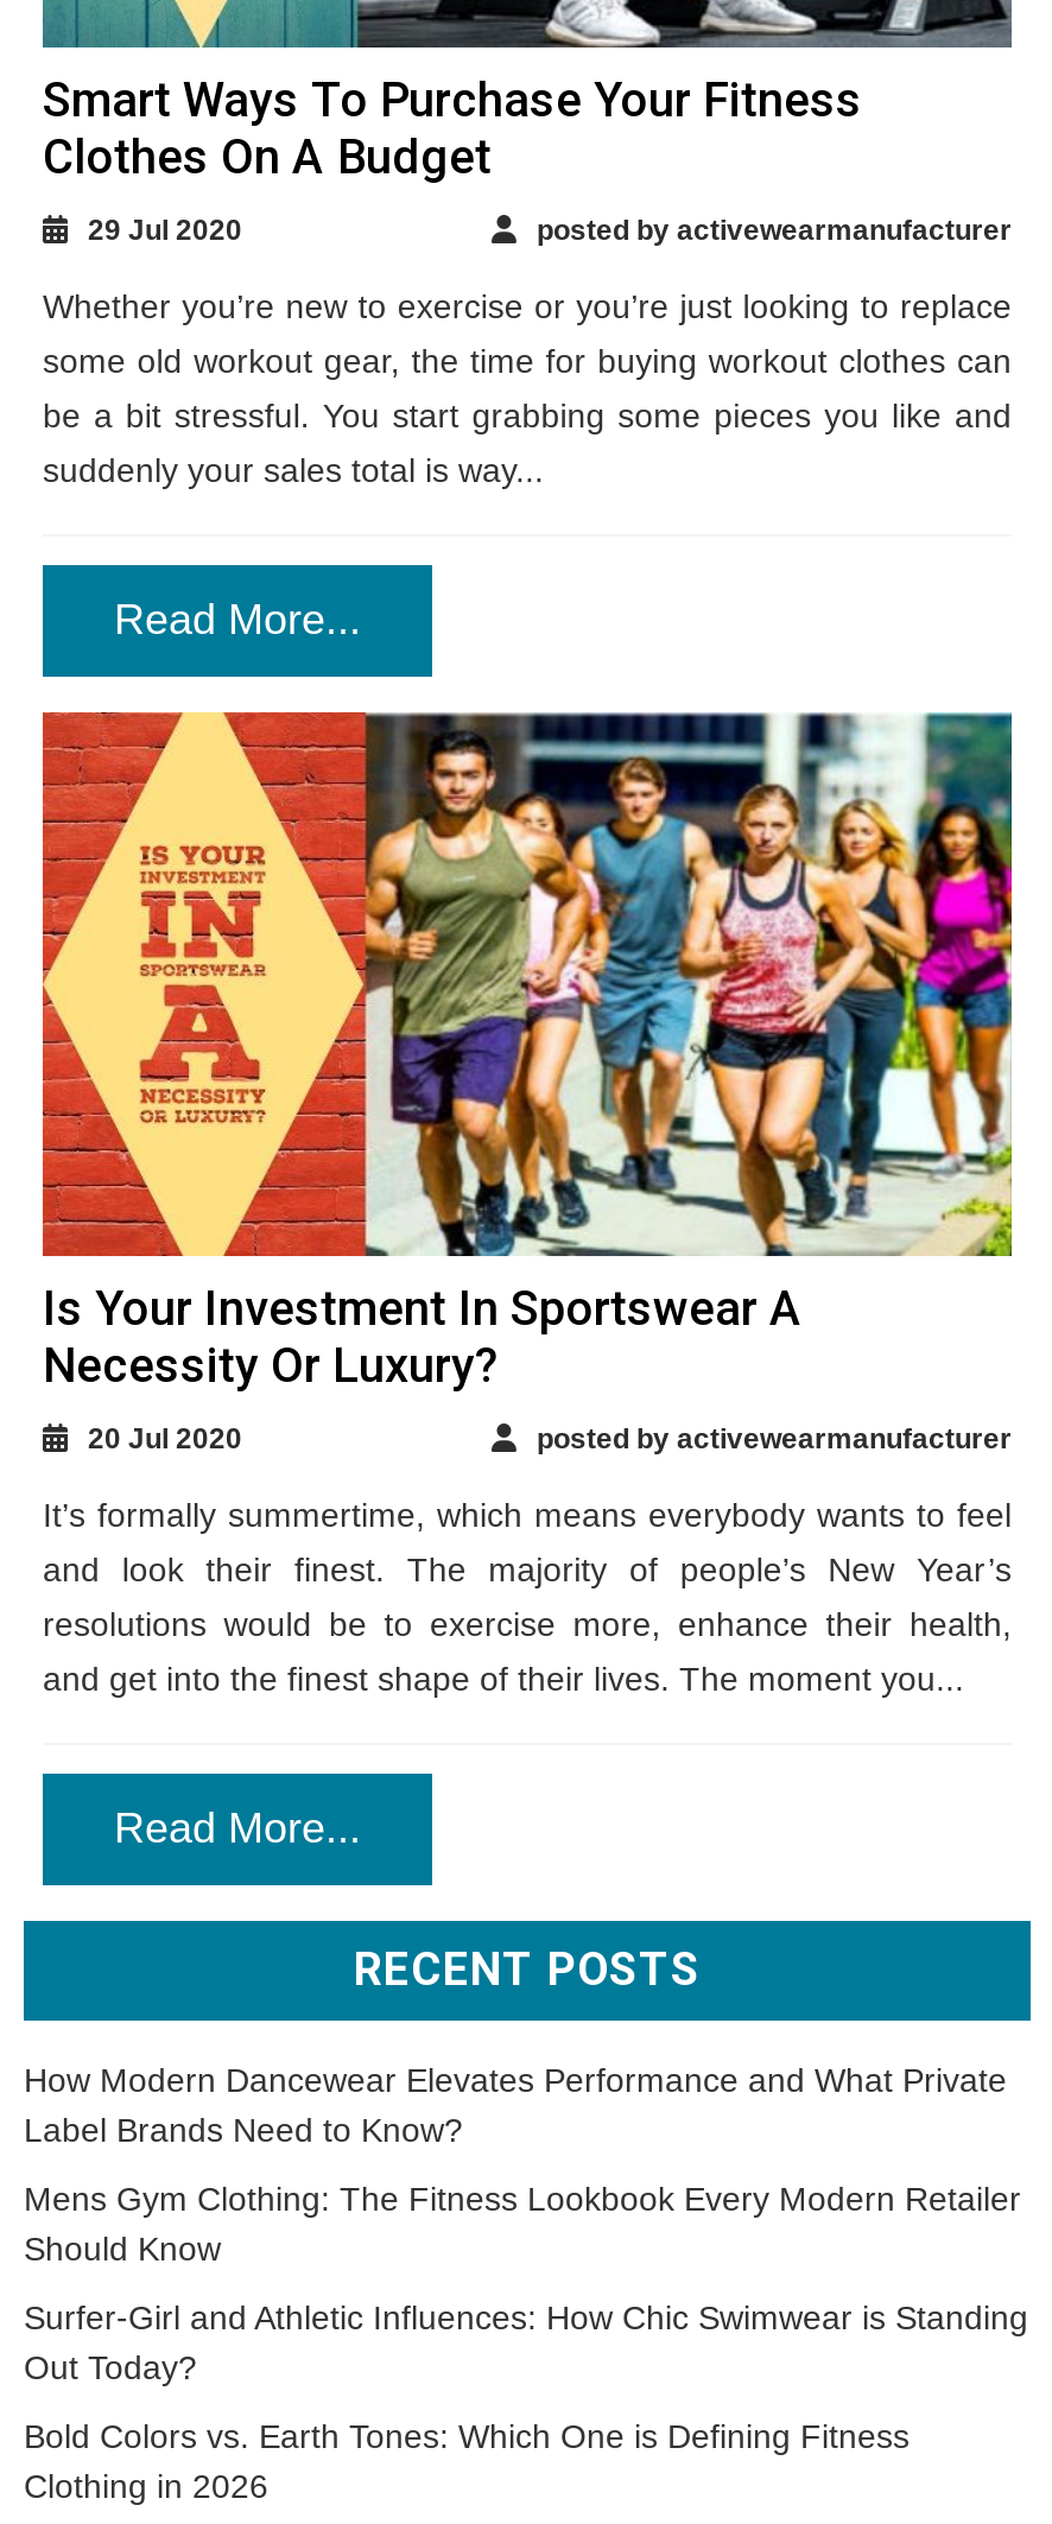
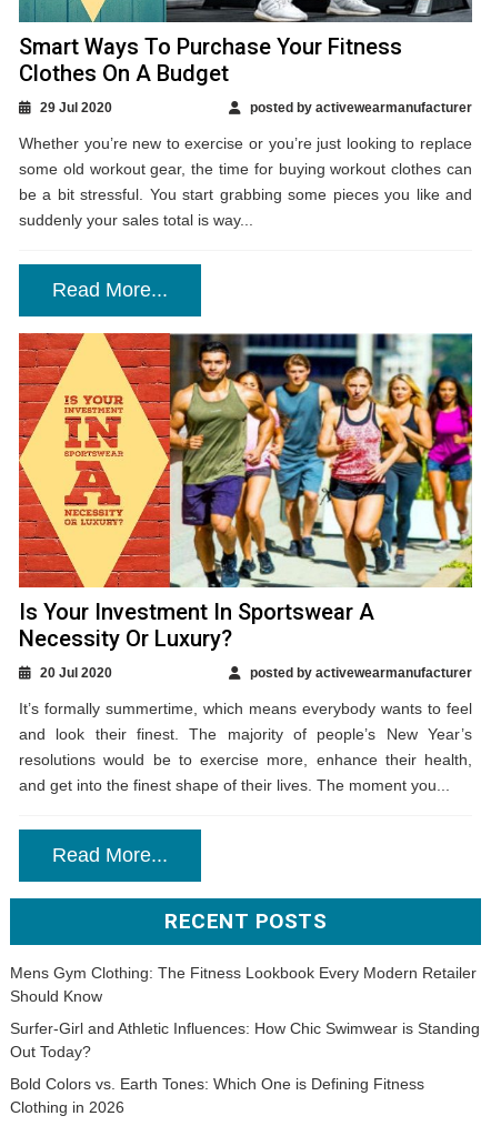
[24,2061,1007,2148] How Modern Dancewear Elevates Performance and What Private | Label Brands Need to Know? -> none

